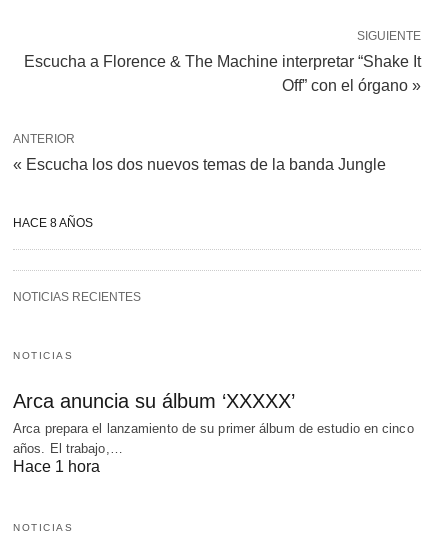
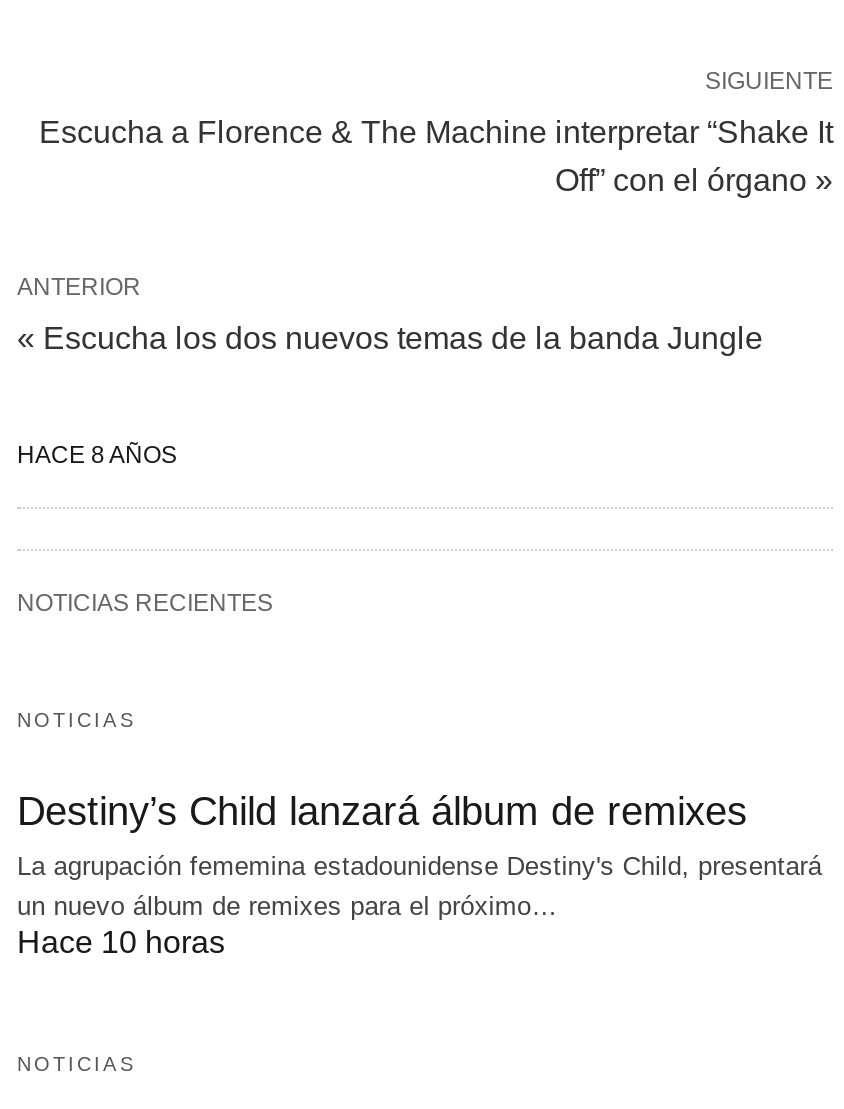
[13,390,414,475] Arca anuncia su álbum ‘XXXXX’ | Arca prepara el lanzamiento de su primer álbum de estudio en cinco | años. El trabajo,… | Hace 1 hora -> [17,789,822,959] Destiny’s Child lanzará álbum de remixes | La agrupación fememina estadounidense Destiny's Child, presentará | un nuevo álbum de remixes para el próximo… | Hace 10 horas

